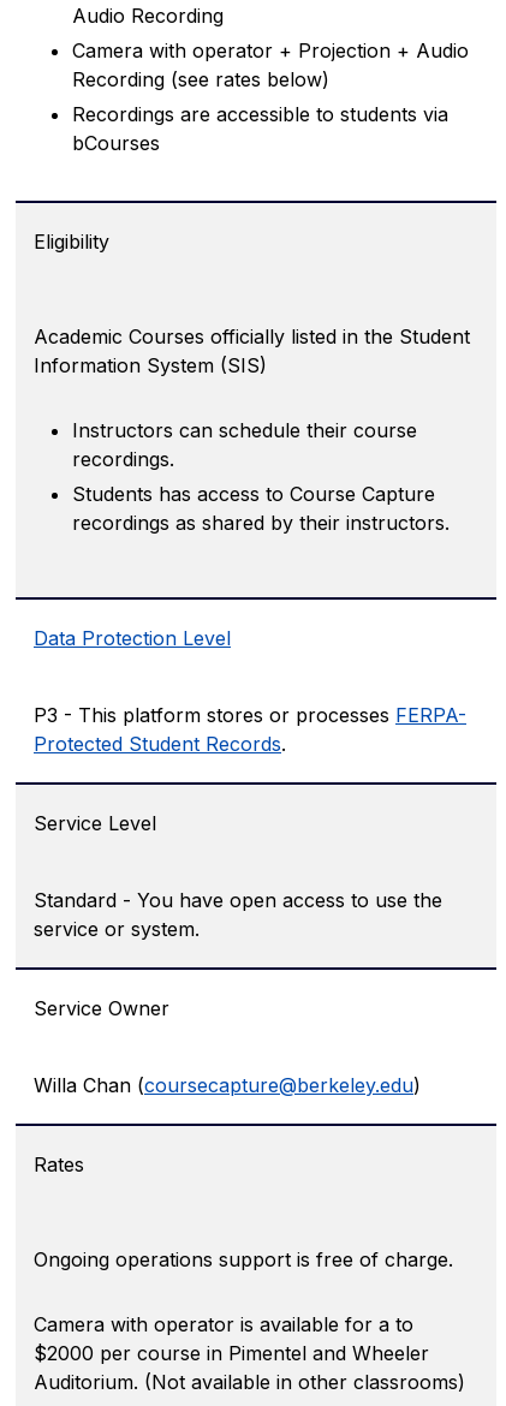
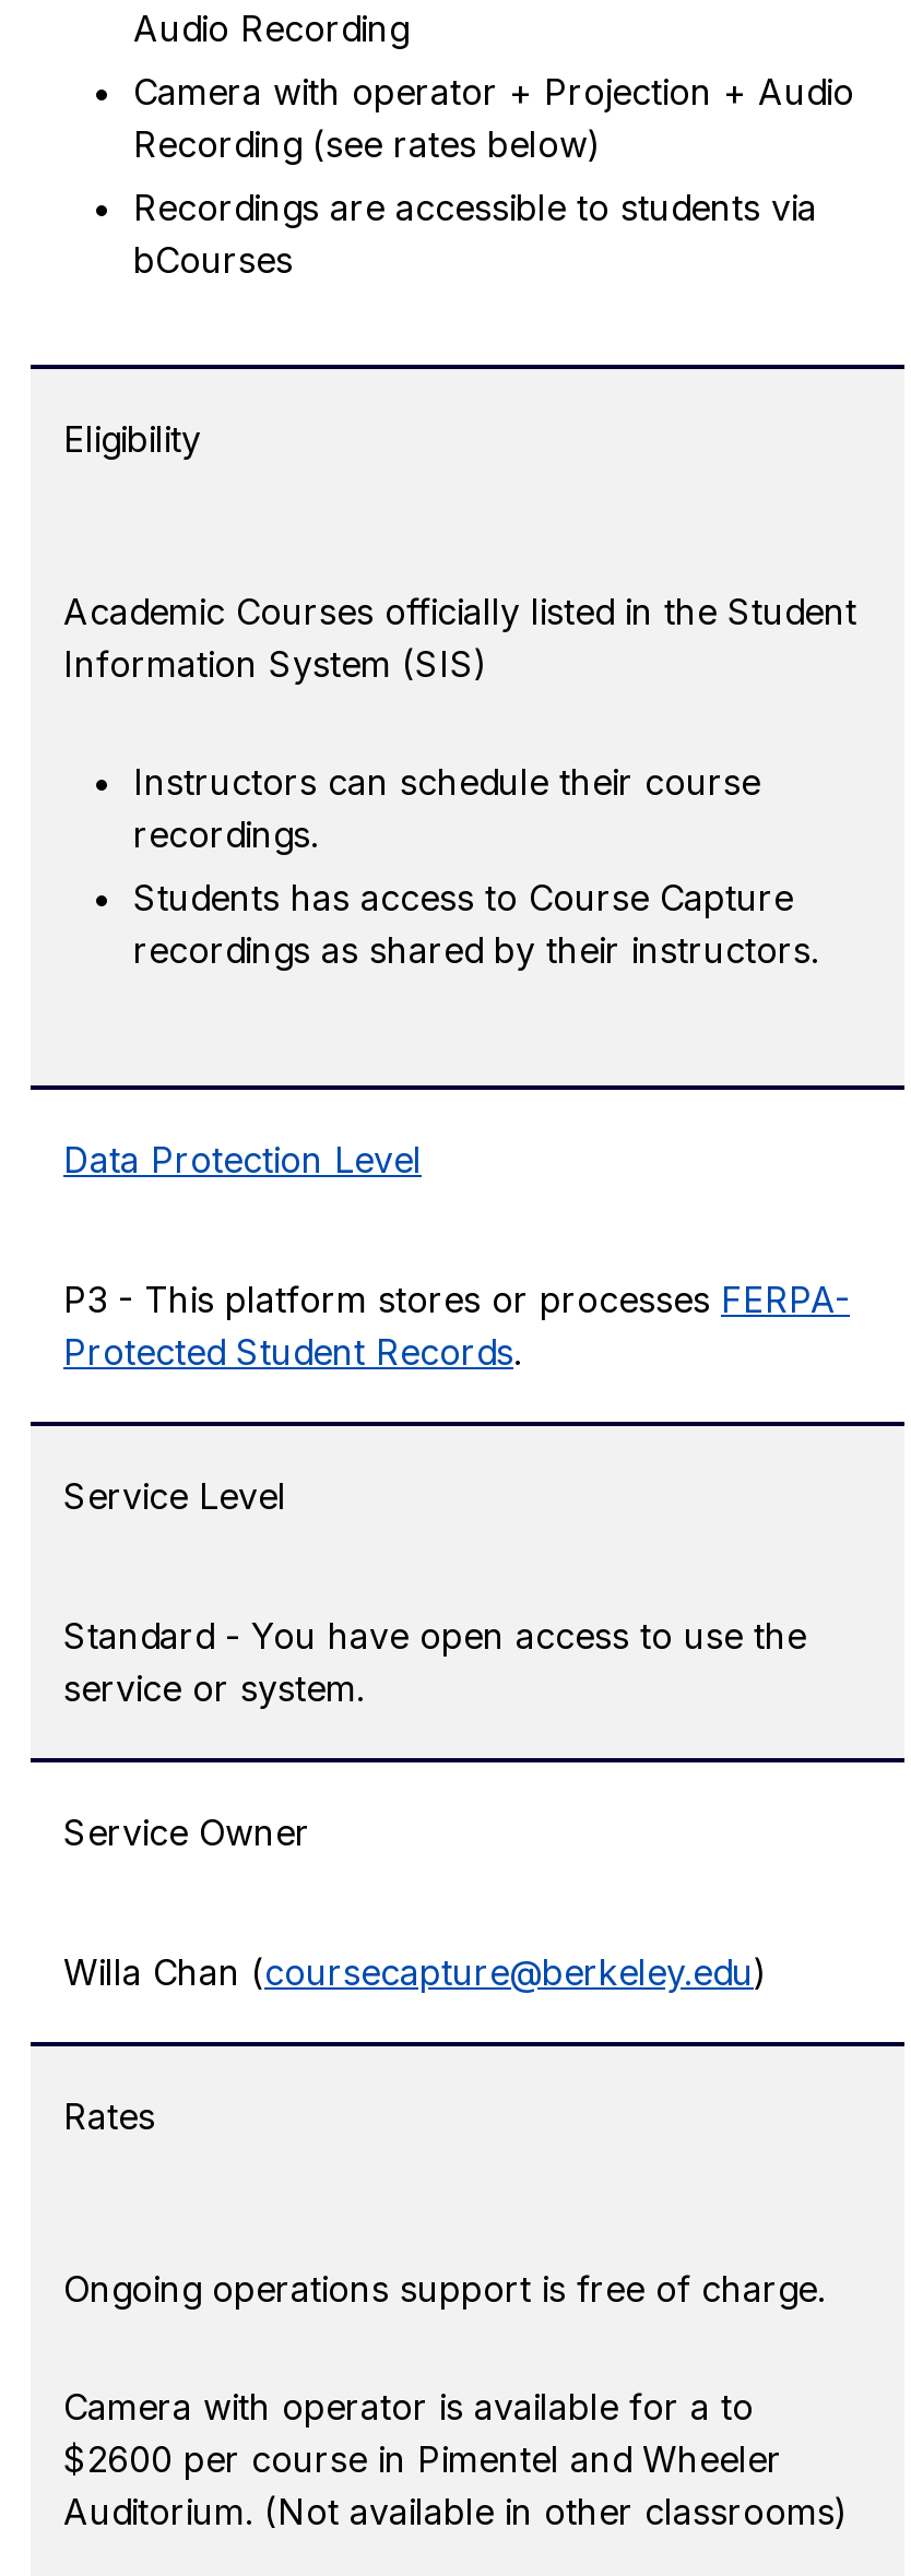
[34,1341,429,1365] $2000 per course in Pimentel and Wheeler -> [63,2436,782,2480] $2600 per course in Pimentel and Wheeler

